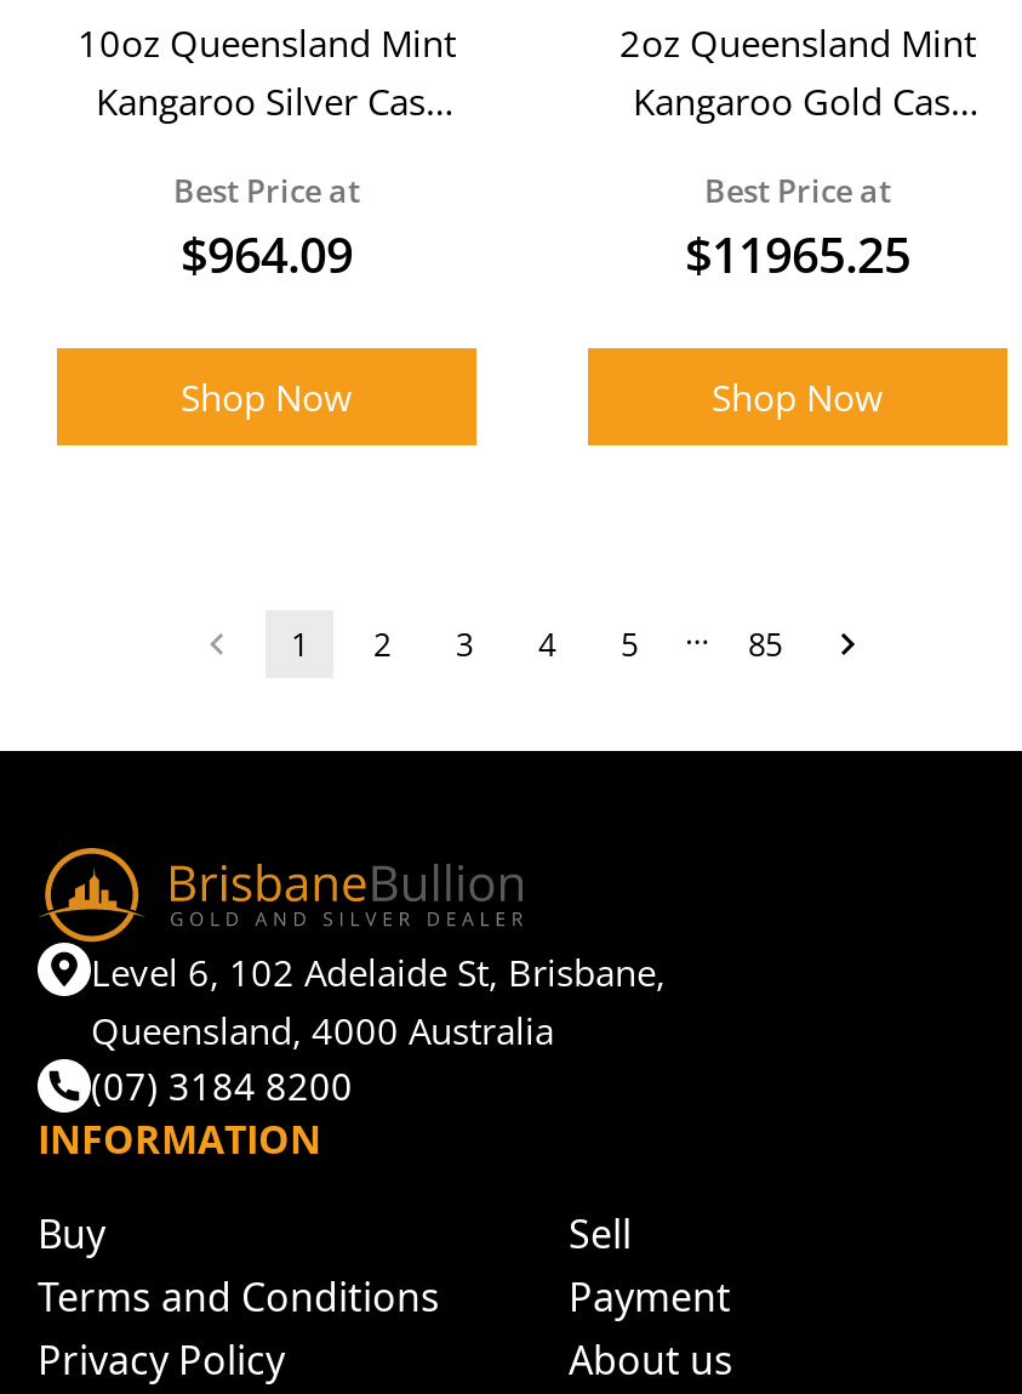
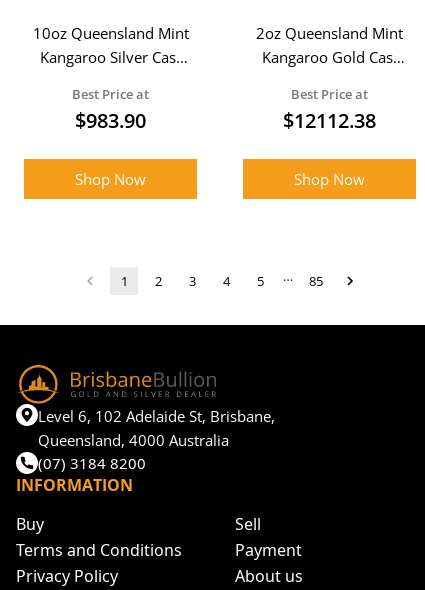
[181,222,353,288] $964.09 -> [75,107,146,134] $983.90
[685,222,910,288] $11965.25 -> [283,107,376,134] $12112.38

